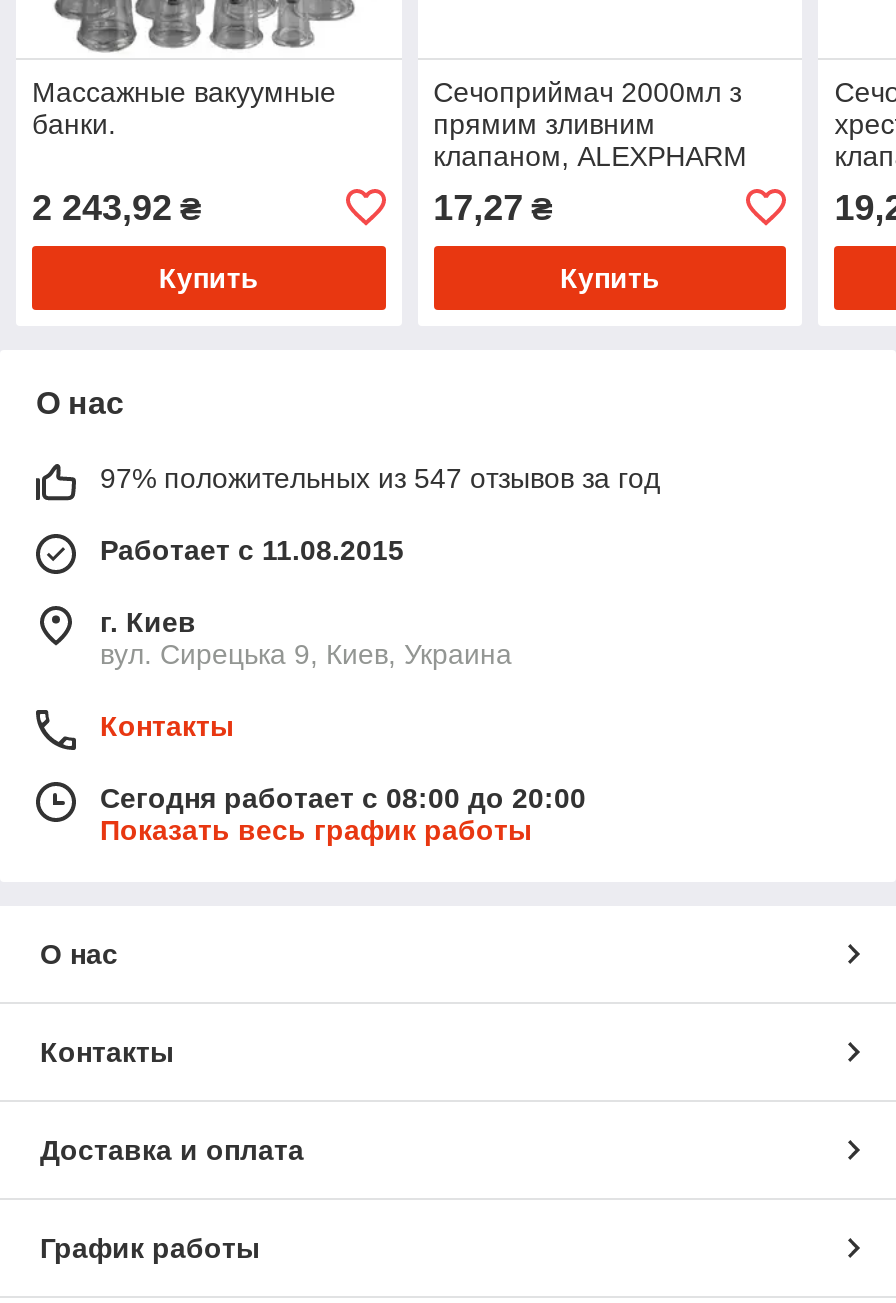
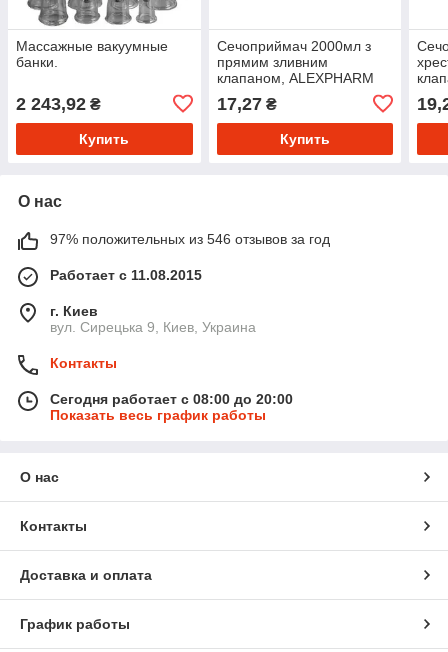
[100,462,660,494] 97% положительных из 547 отзывов за год -> [50,231,330,247] 97% положительных из 546 отзывов за год

